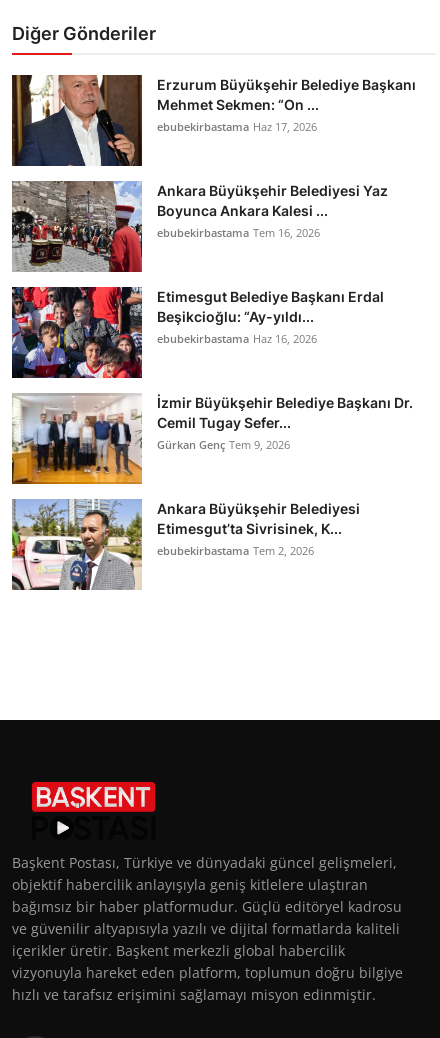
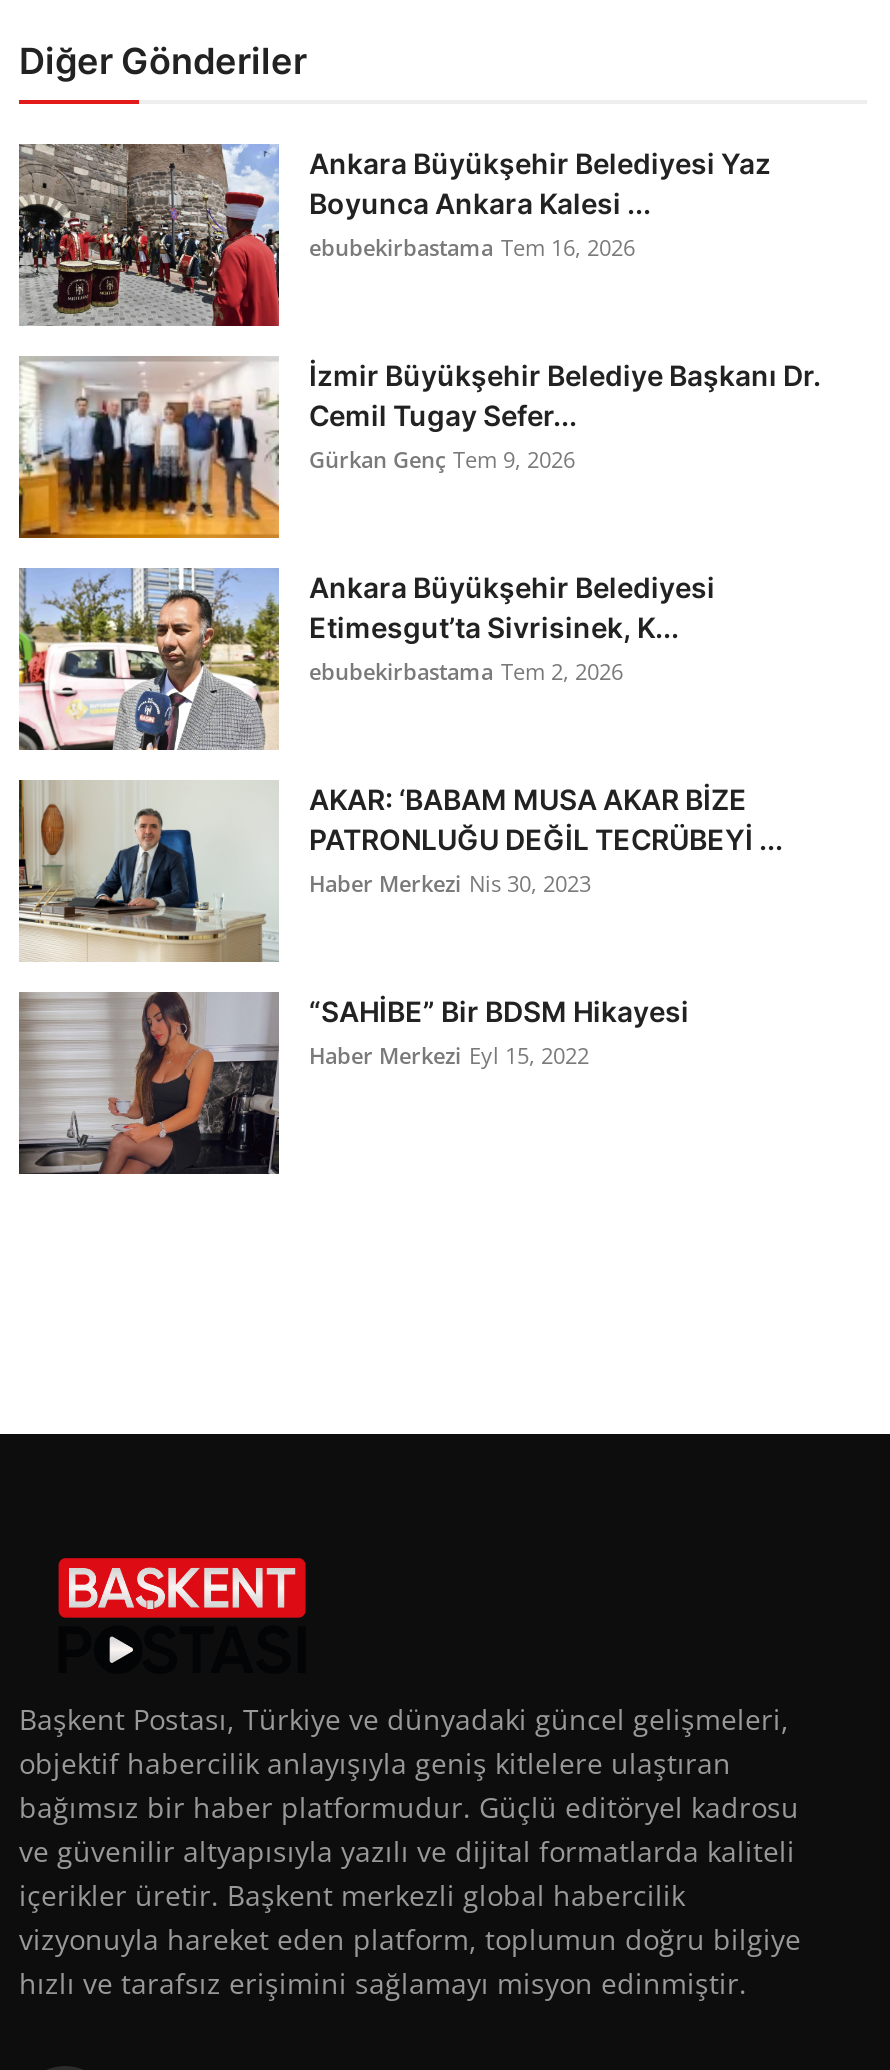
[12,74,416,167] [image] | Erzurum Büyükşehir Belediye Başkanı | Mehmet Sekmen: “On ... | ebubekirbastama Haz 17, 2026 -> none
moved [10,179,388,273] -> [15,140,771,328]: [image] | Ankara Büyükşehir Belediyesi Yaz | Boyunca Ankara Kalesi ... | ebubekirbastama Tem 16, 2026
[12,286,384,379] [image] | Etimesgut Belediye Başkanı Erdal | Beşikcioğlu: “Ay-yıldı... | ebubekirbastama Haz 16, 2026 -> none
moved [10,392,413,558] -> [15,354,821,685]: [image] | İzmir Büyükşehir Belediye Başkanı Dr. | Cemil Tugay Sefer... | Gürkan Genç Tem 9, 2026 | Ankara Büyükşehir Belediyesi | Etimesgut’ta Sivrisinek, K... | ebubekirbastama Tem 2, 2026
none -> [17,780,783,962] [image] | AKAR: ‘BABAM MUSA AKAR BİZE | PATRONLUĞU DEĞİL TECRÜBEYİ ... | Haber Merkezi Nis 30, 2023
none -> [19,992,689,1176] [image] | “SAHİBE” Bir BDSM Hikayesi | Haber Merkezi Eyl 15, 2022

